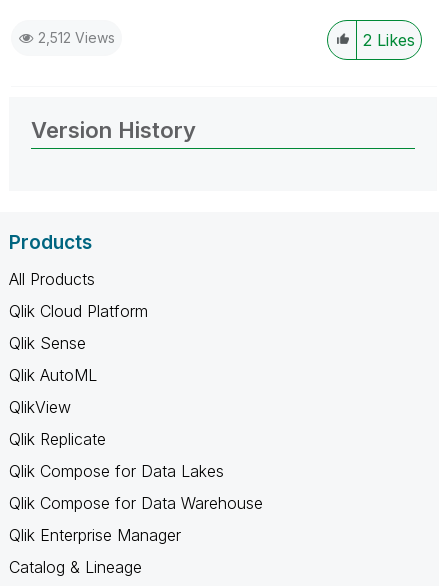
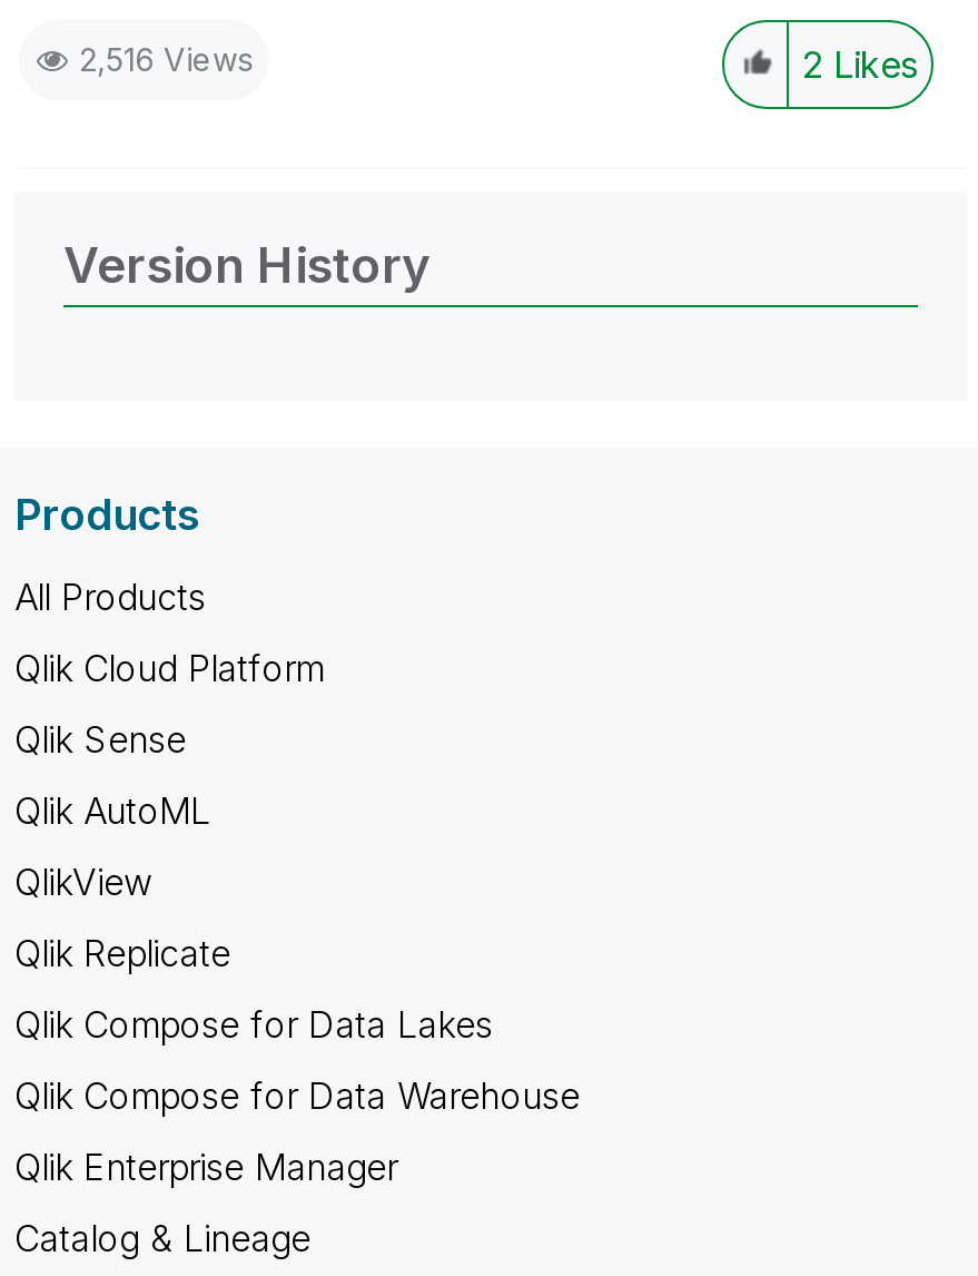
[38,29,115,46] 2,512 Views -> [79,40,253,77] 2,516 Views

